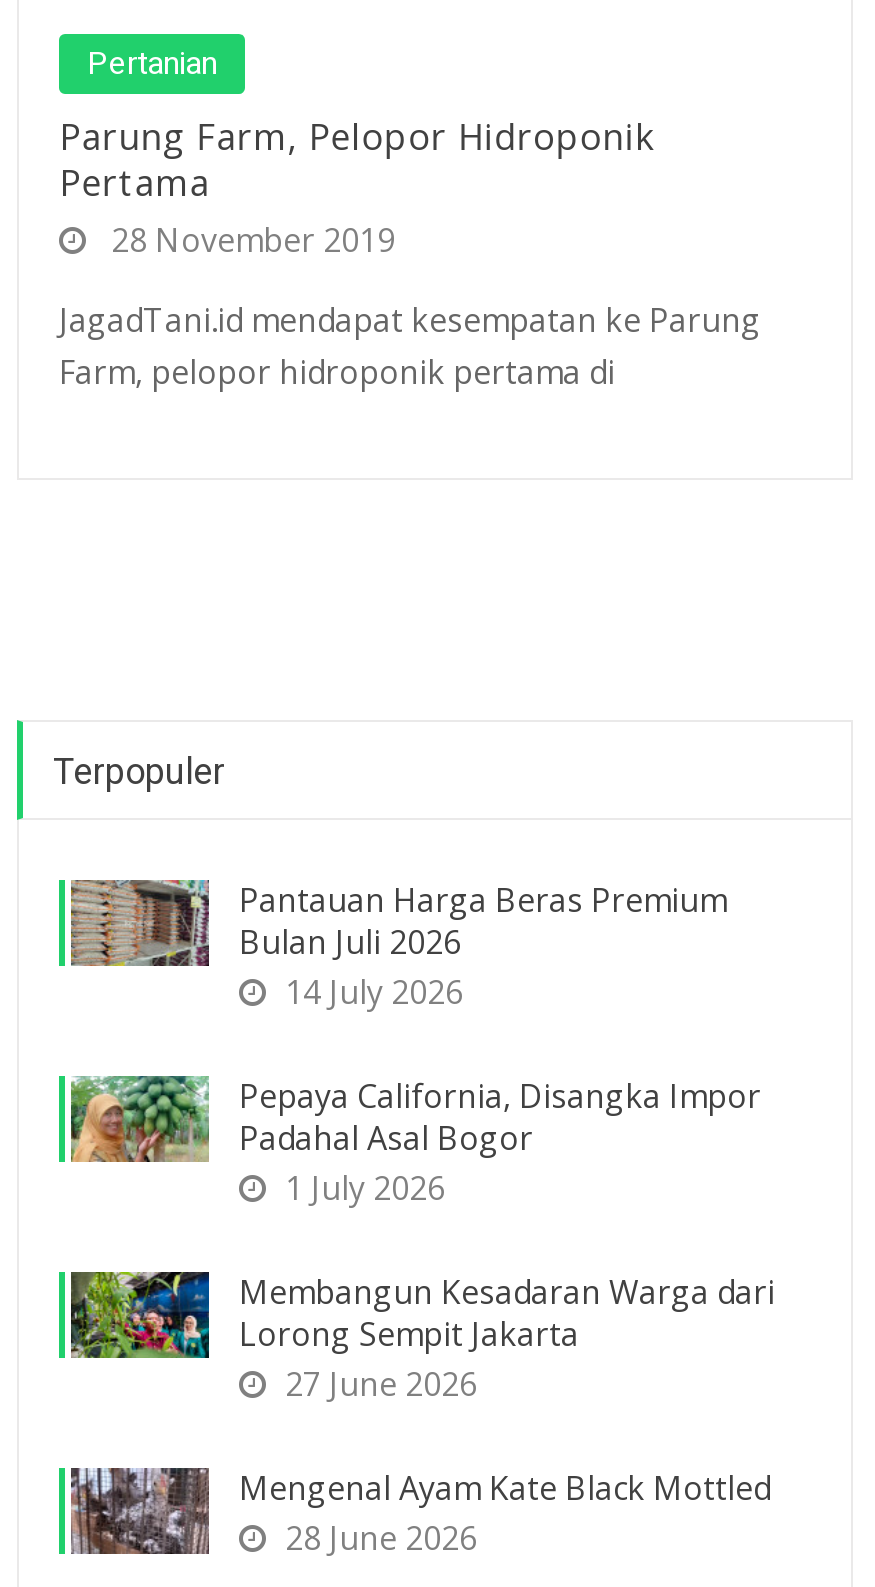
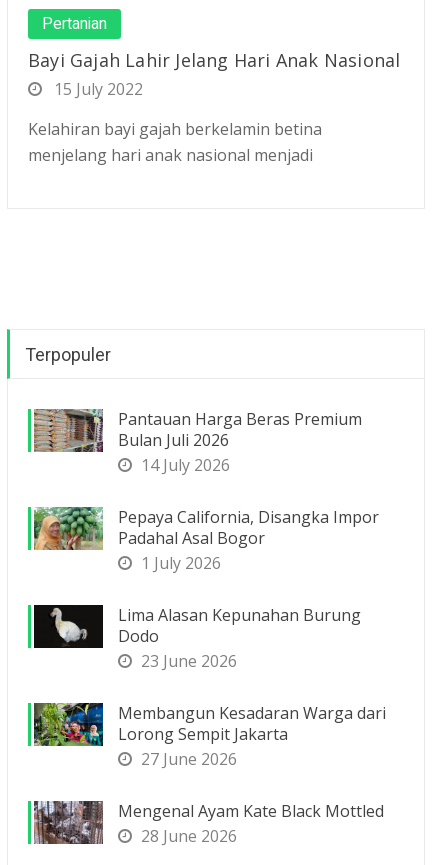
[59,111,655,261] Parung Farm, Pelopor Hidroponik | Pertama | 28 November 2019 -> [28,48,400,100] Bayi Gajah Lahir Jelang Hari Anak Nasional | 15 July 2022
[59,297,761,393] JagadTani.id mendapat kesempatan ke Parung | Farm, pelopor hidroponik pertama di -> [28,118,322,166] Kelahiran bayi gajah berkelamin betina | menjelang hari anak nasional menjadi
moved [53,749,761,1209] -> [25,344,379,574]: [image] | Terpopuler | Pantauan Harga Beras Premium | Bulan Juli 2026 | 14 July 2026 | Pepaya California, Disangka Impor | Padahal Asal Bogor | 1 July 2026
none -> [33,604,361,672] [image] | Lima Alasan Kepunahan Burung | Dodo | 23 June 2026

